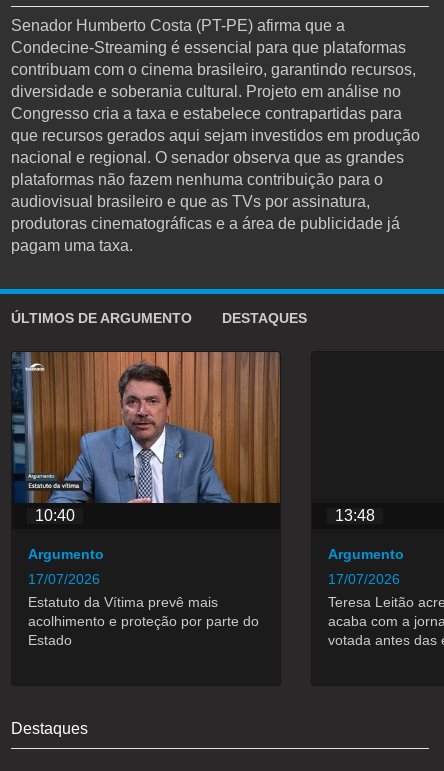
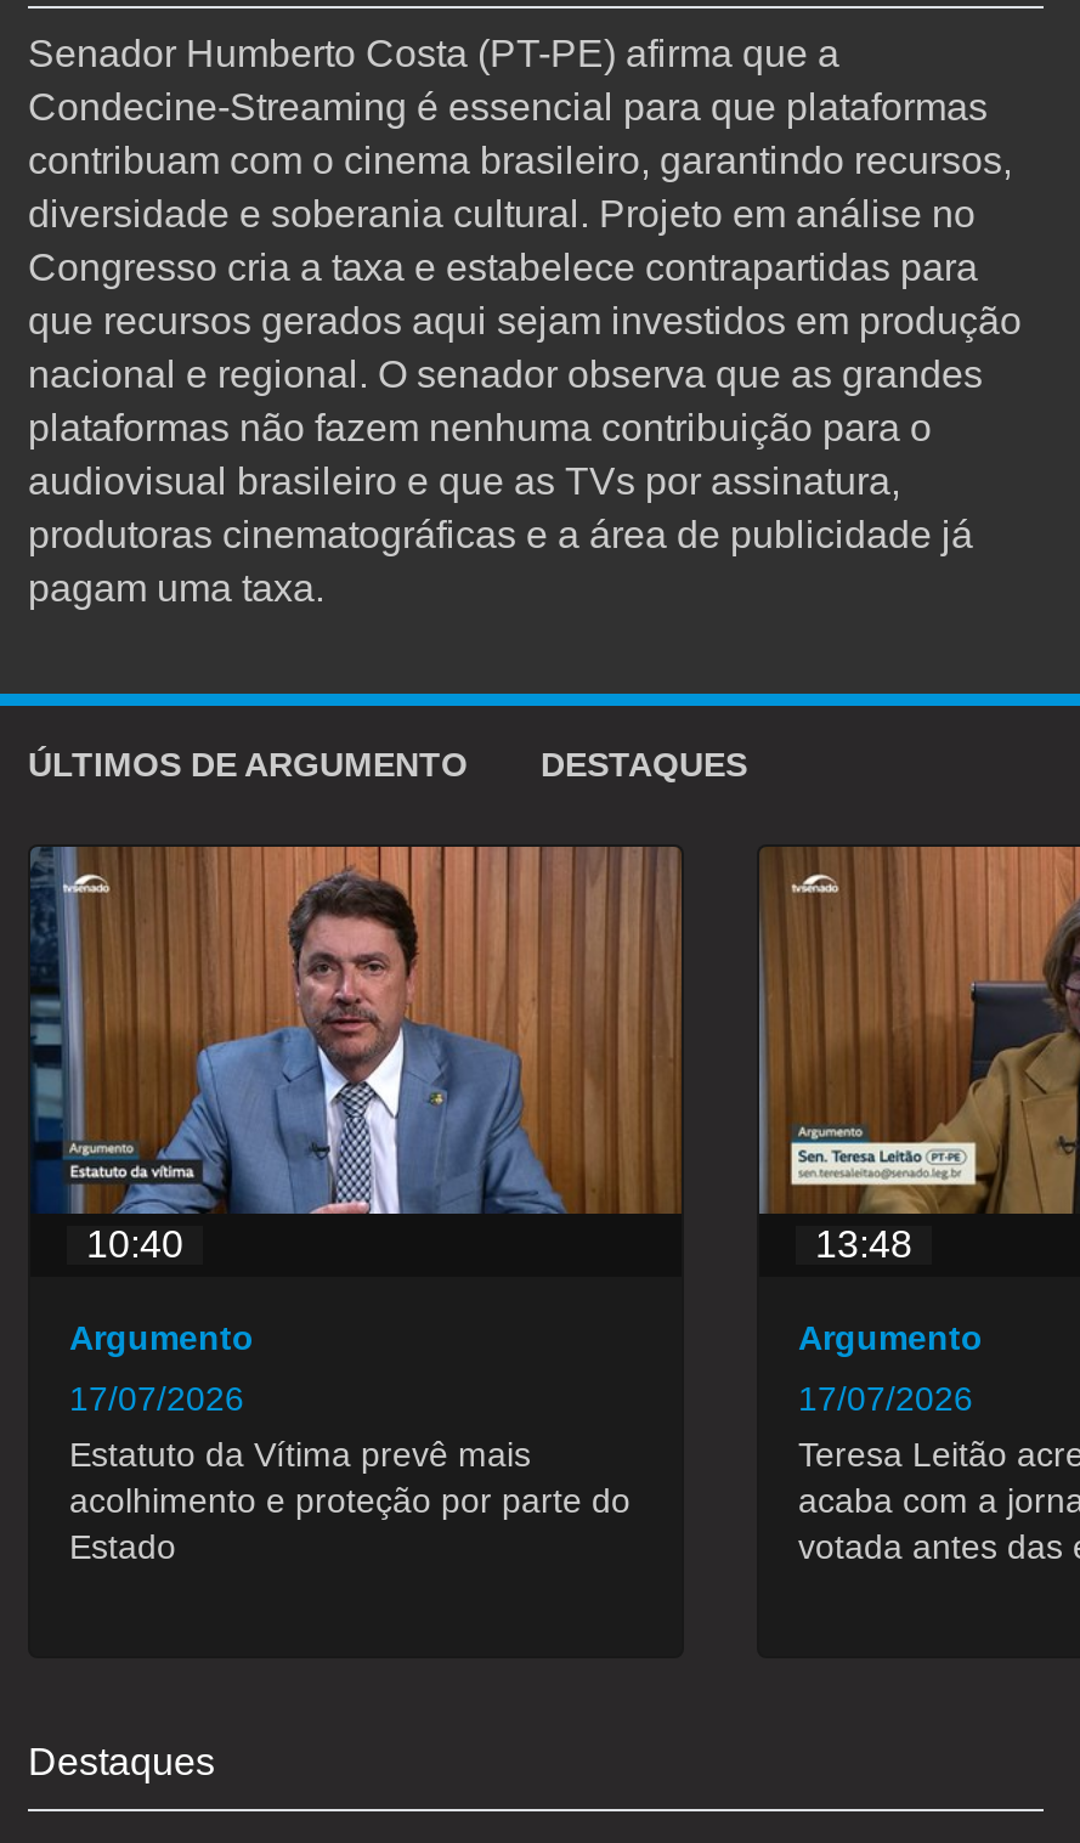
none -> [757,844,1073,1216] [image]

